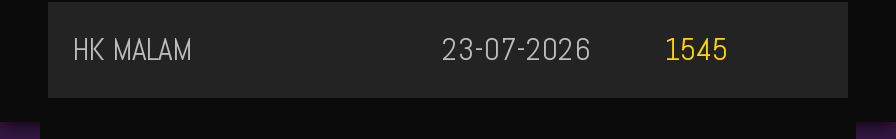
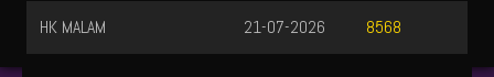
[442,29,590,69] 23-07-2026 -> [244,16,325,38] 21-07-2026
[664,30,728,70] 1545 -> [366,16,401,38] 8568

